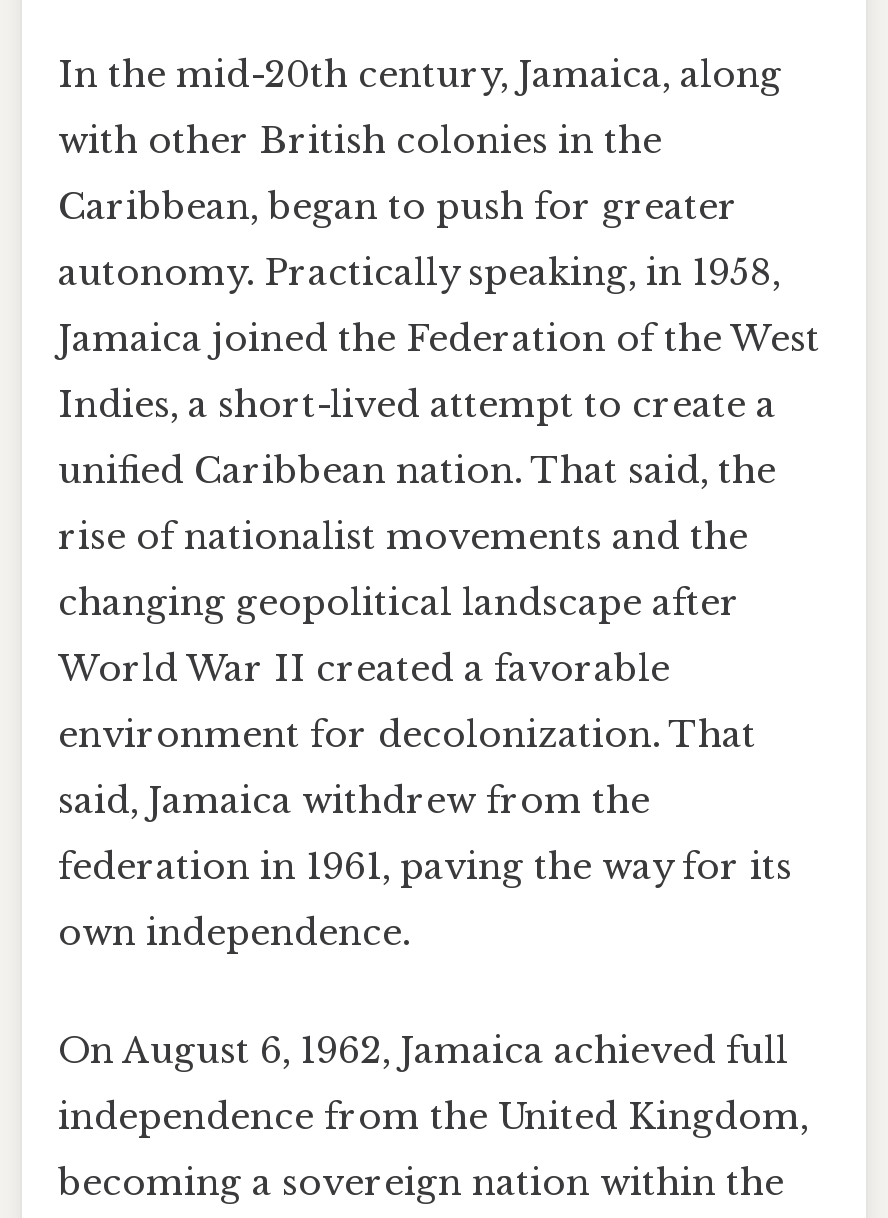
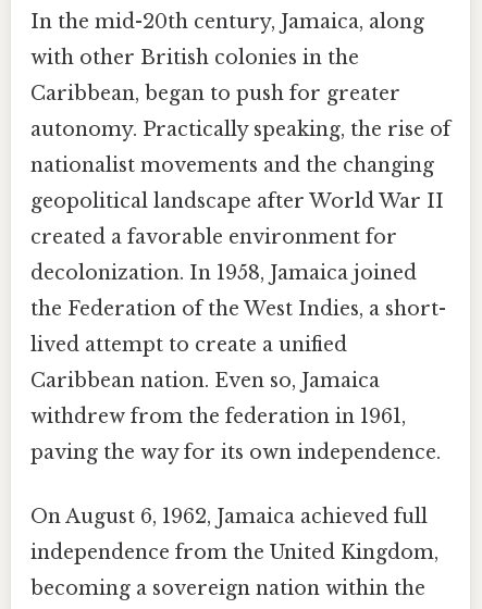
[58,251,820,955] autonomy. Practically speaking, in 1958, | Jamaica joined the Federation of the West | Indies, a short-lived attempt to create a | unified Caribbean nation. That said, the | rise of nationalist movements and the | changing geopolitical landscape after | World War II created a favorable | environment for decolonization. That | said, Jamaica withdrew from the | federation in 1961, paving the way for its | own independence. -> [30,118,450,465] autonomy. Practically speaking, the rise of | nationalist movements and the changing | geopolitical landscape after World War II | created a favorable environment for | decolonization. In 1958, Jamaica joined | the Federation of the West Indies, a short- | lived attempt to create a unified | Caribbean nation. Even so, Jamaica | withdrew from the federation in 1961, | paving the way for its own independence.

